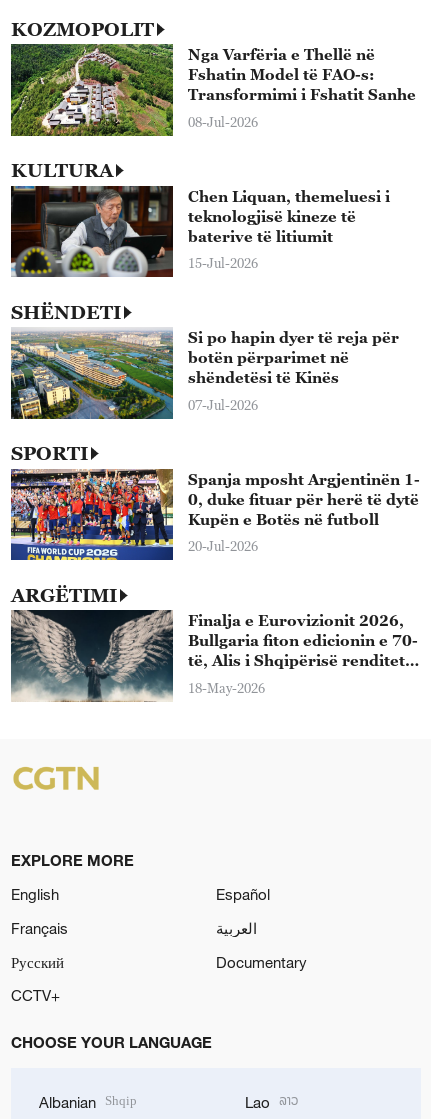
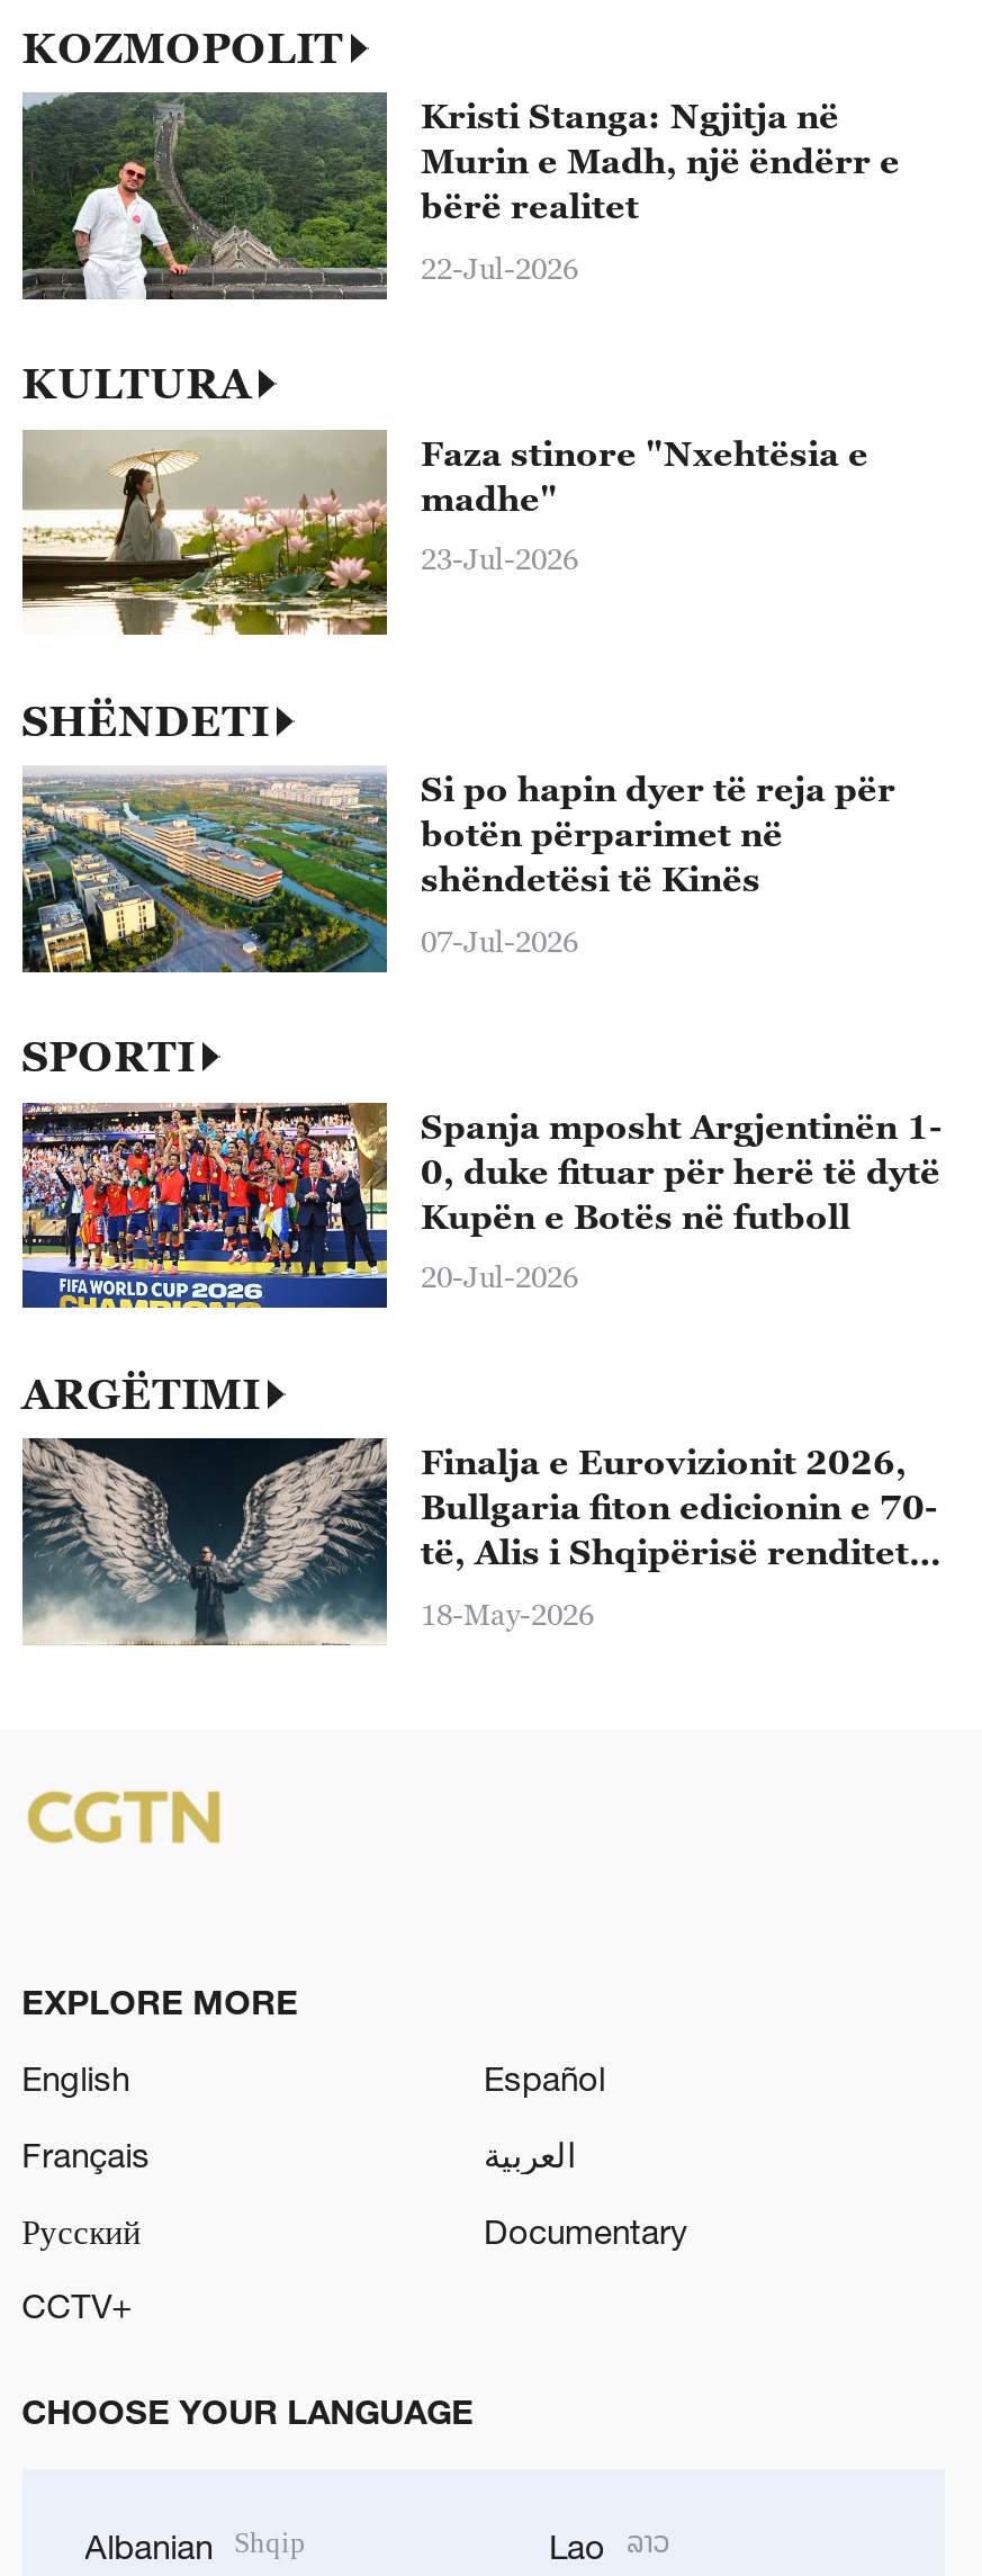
[10,43,416,137] [image] | Nga Varfëria e Thellë në | Fshatin Model të FAO-s: | Transformimi i Fshatit Sanhe -> [20,90,900,302] [image] | Kristi Stanga: Ngjitja në | Murin e Madh, një ëndërr e | bërë realitet
[188,114,258,130] 08-Jul-2026 -> [421,249,578,285] 22-Jul-2026
[10,185,390,278] [image] | Chen Liquan, themeluesi i | teknologjisë kineze të | baterive të litiumit -> [20,428,868,637] [image] | Faza stinore "Nxehtësia e | madhe"
[188,255,258,271] 15-Jul-2026 -> [421,541,578,577] 23-Jul-2026

